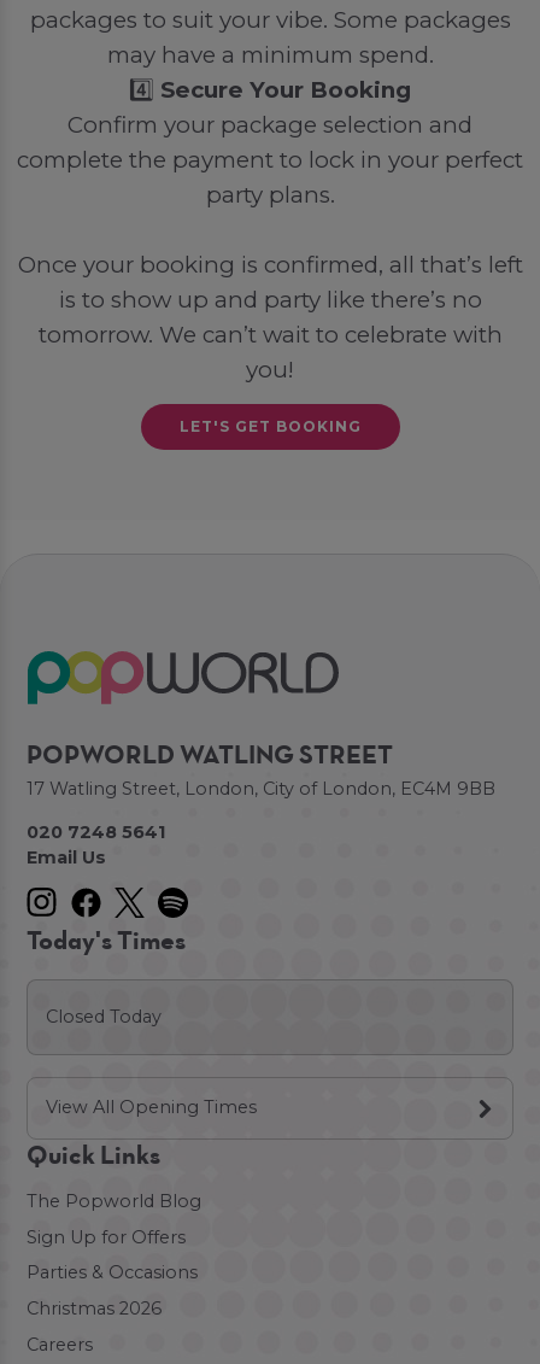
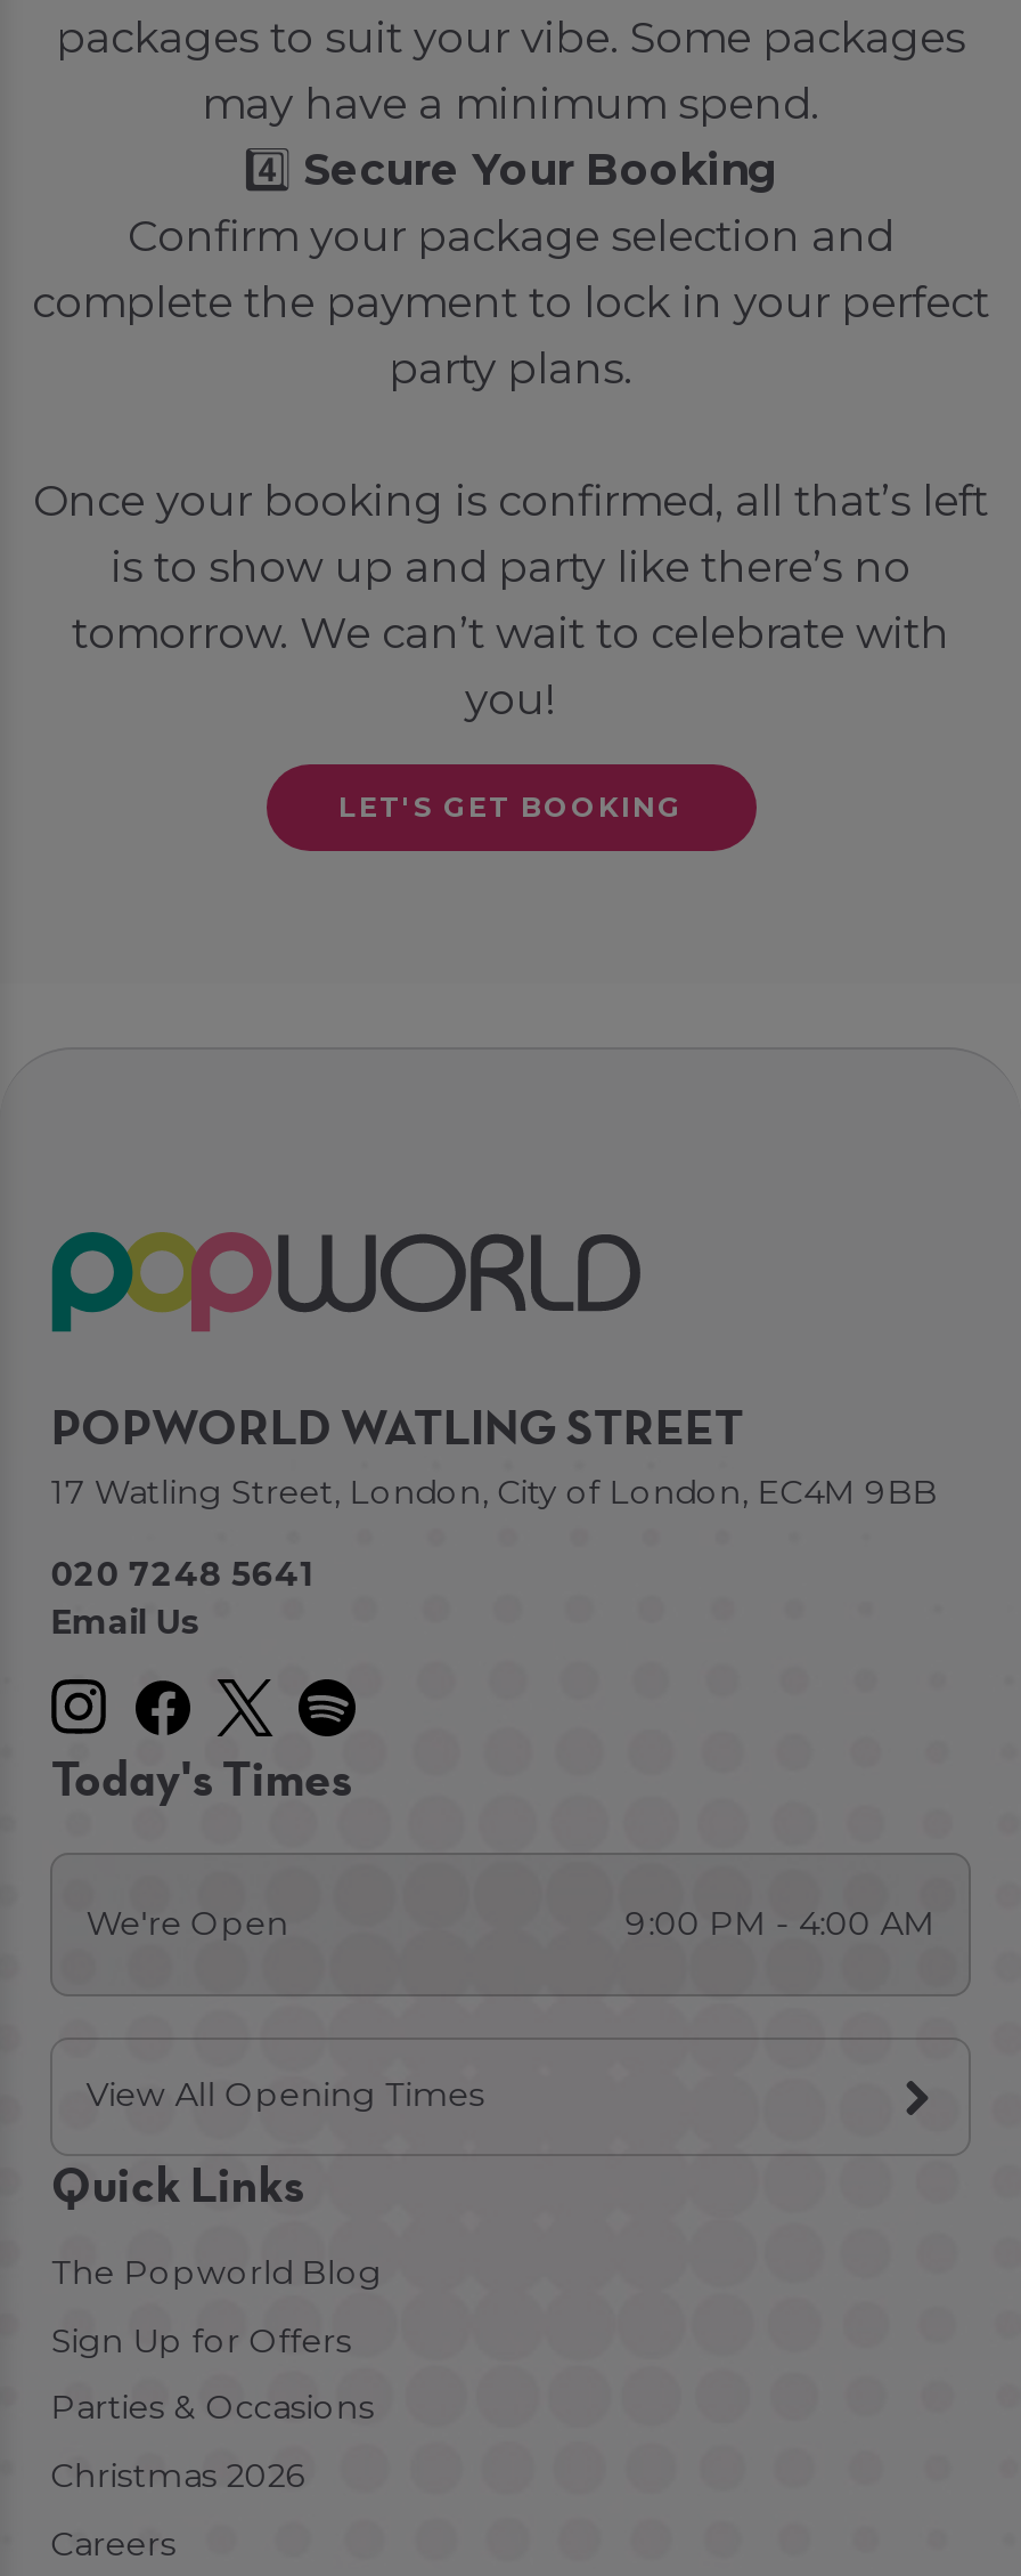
[46,1006,161,1027] Closed Today -> [86,1902,935,1944] We're Open | 9:00 PM - 4:00 AM

